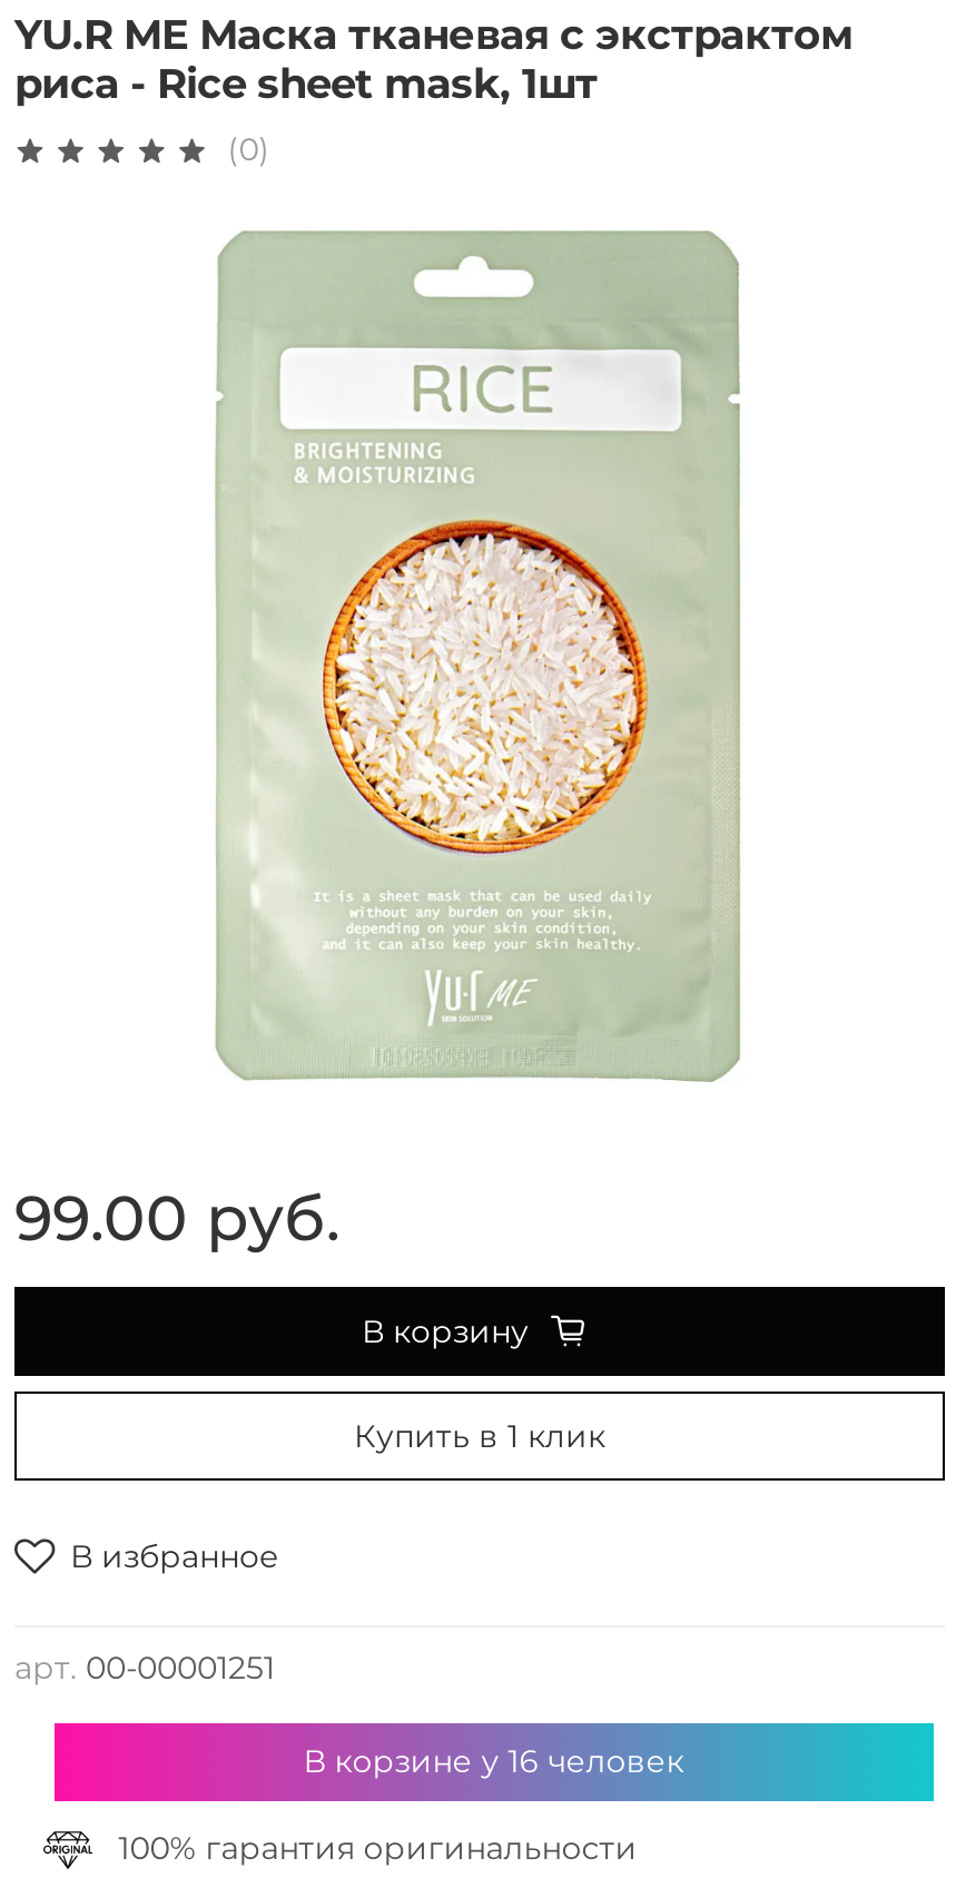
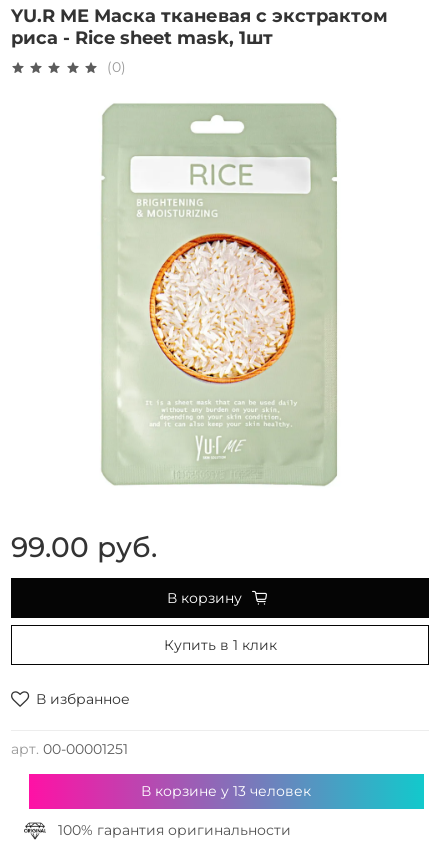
[303,1741,684,1781] В корзине у 16 человек -> [141,782,311,800] В корзине у 13 человек

